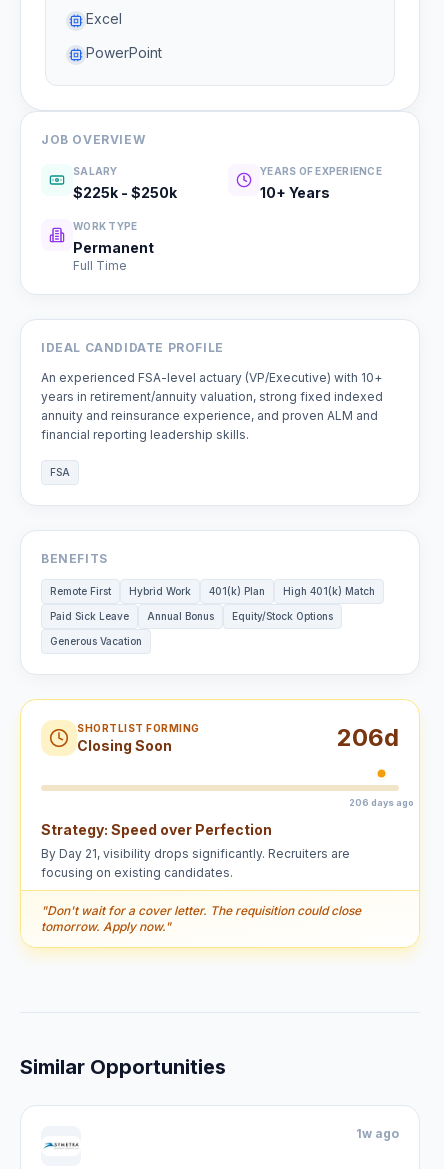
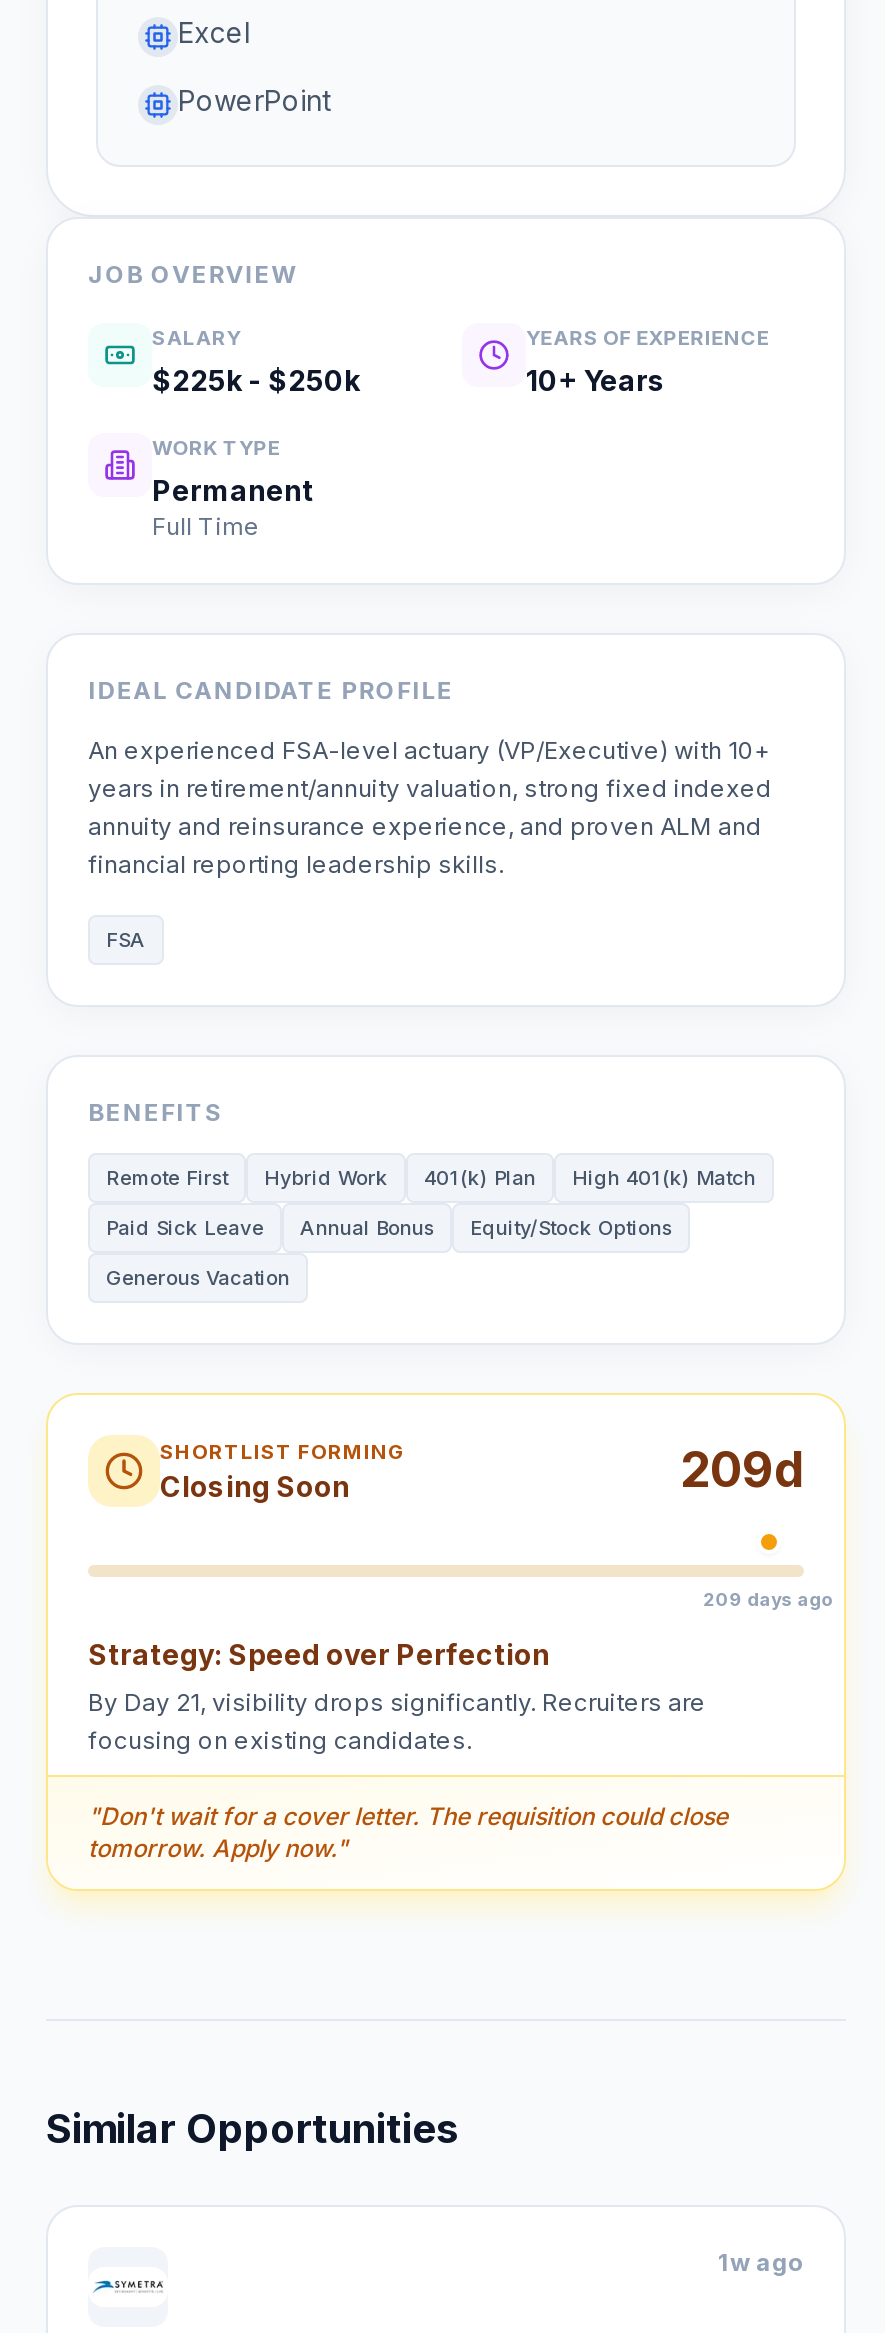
[337,723,399,752] 206d -> [680,1441,804,1499] 209d
[349,796,414,807] 206 days ago -> [703,1588,833,1610] 209 days ago

